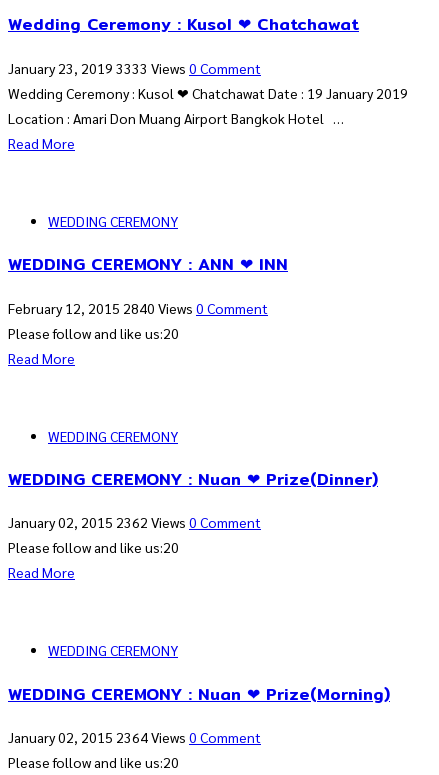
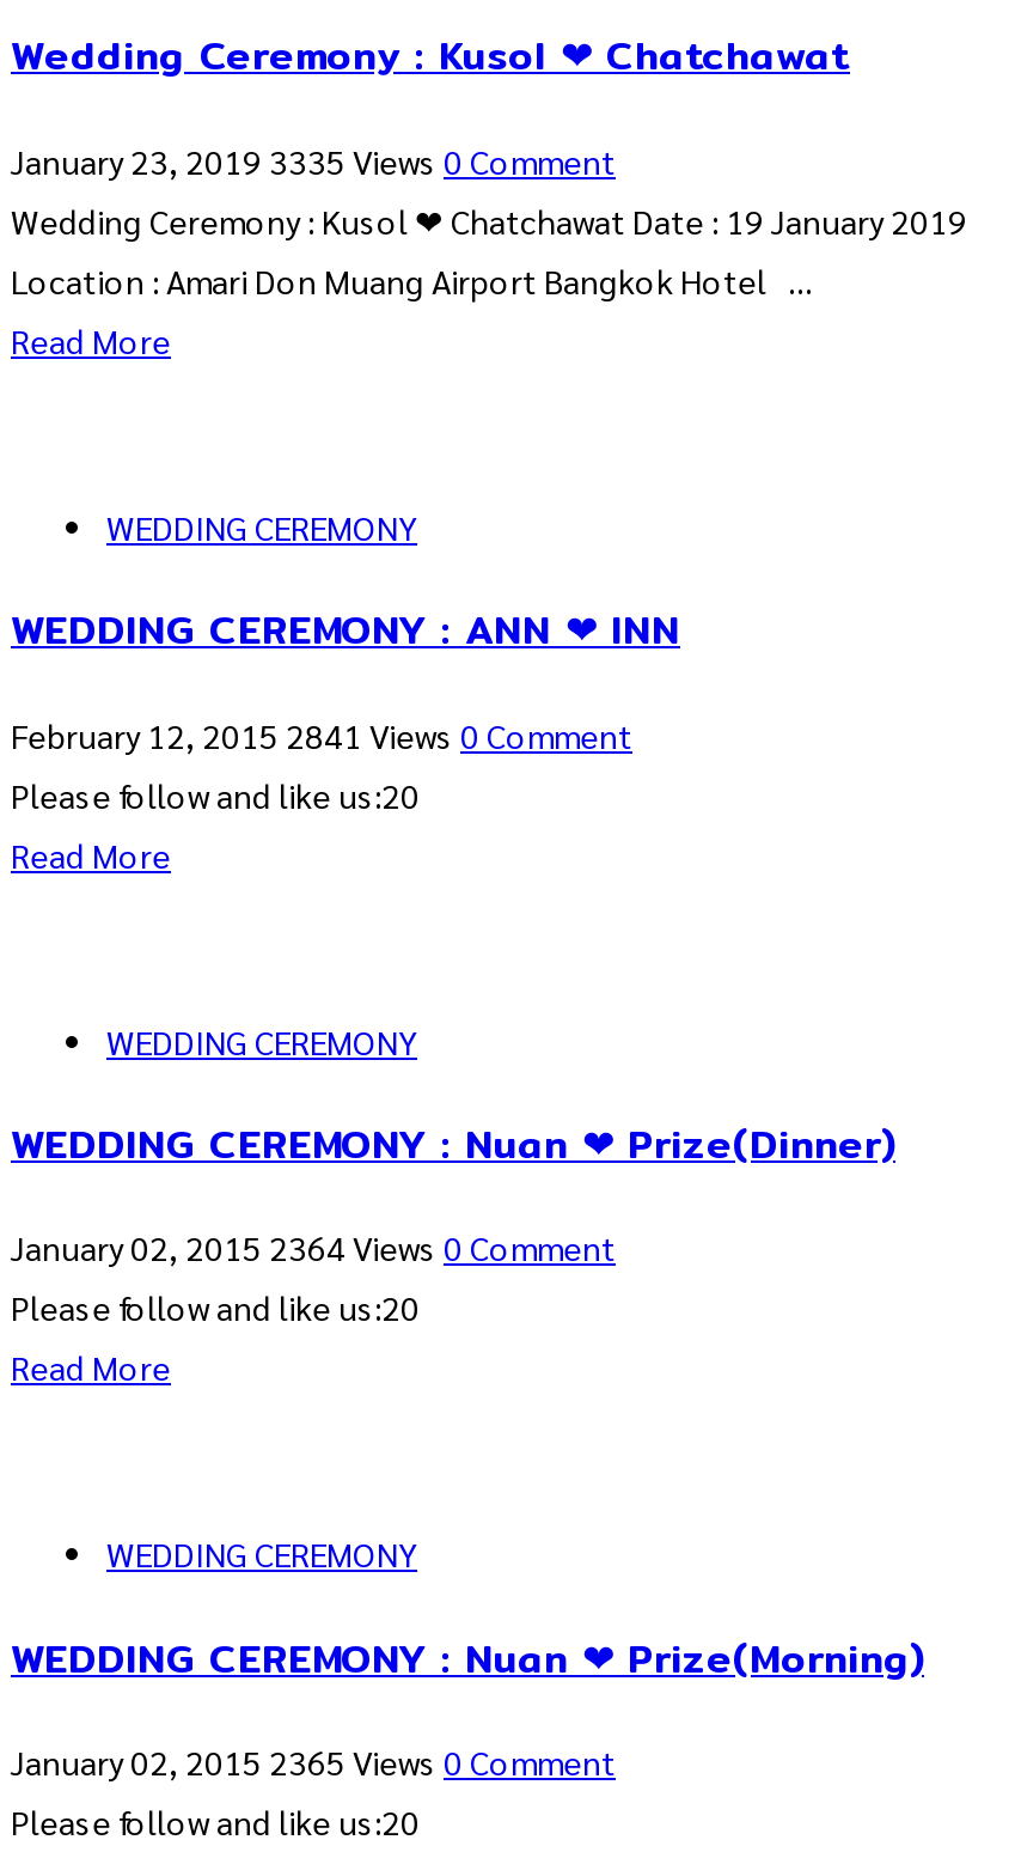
[8,59,261,77] January 23, 2019 3333 Views 0 Comment -> [11,138,616,181] January 23, 2019 3335 Views 0 Comment
[8,298,268,316] February 12, 2015 2840 Views 0 Comment -> [11,712,632,755] February 12, 2015 2841 Views 0 Comment
[8,513,261,531] January 02, 2015 2362 Views 0 Comment -> none
none -> [11,1740,616,1783] January 02, 2015 2365 Views 0 Comment
moved [8,728,261,746] -> [11,1226,616,1269]: January 02, 2015 2364 Views 0 Comment

